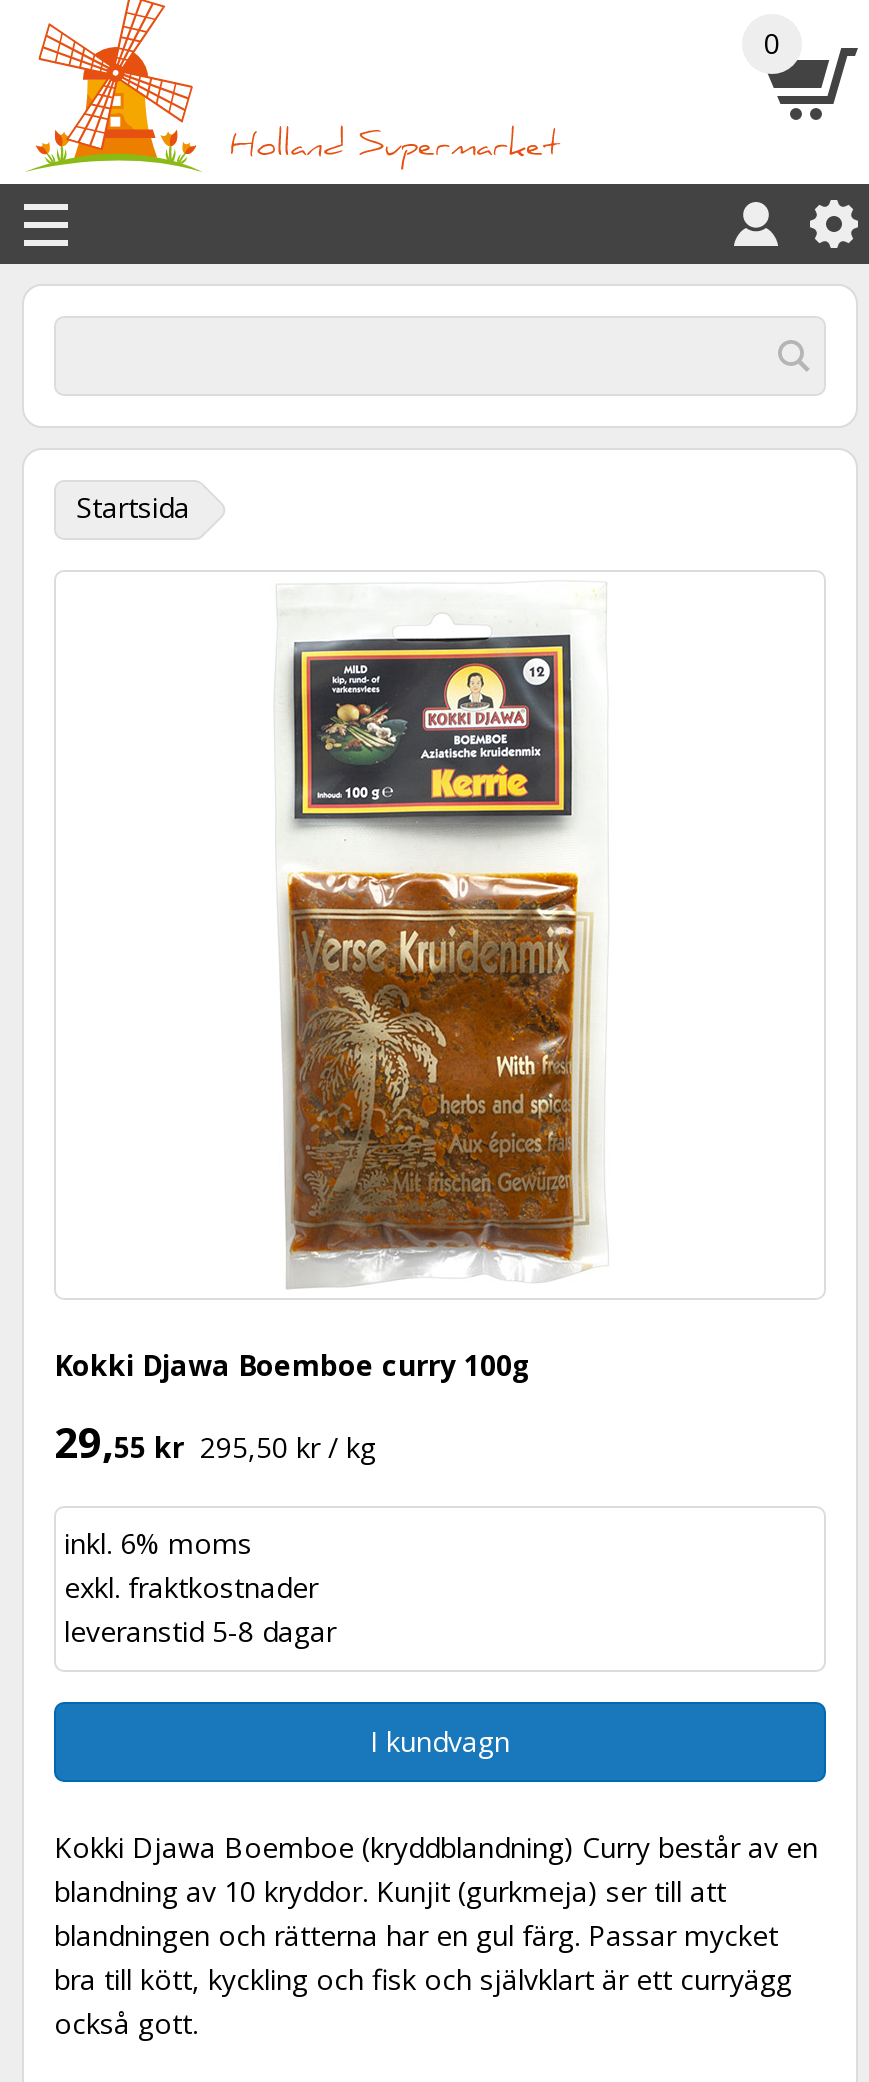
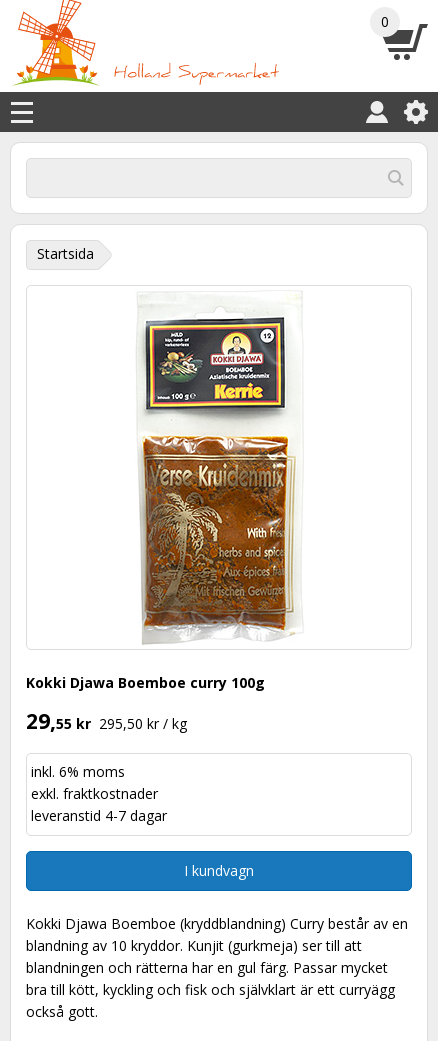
[64,1612,336,1650] leveranstid 5-8 dagar -> [31,806,167,825] leveranstid 4-7 dagar

